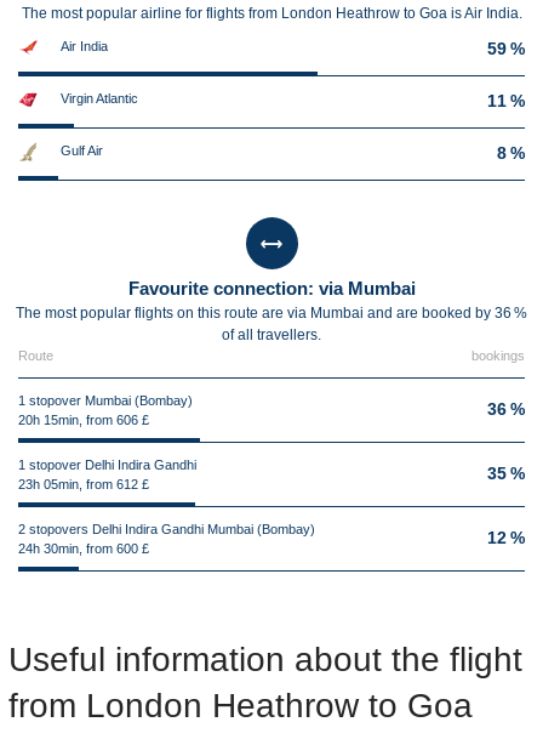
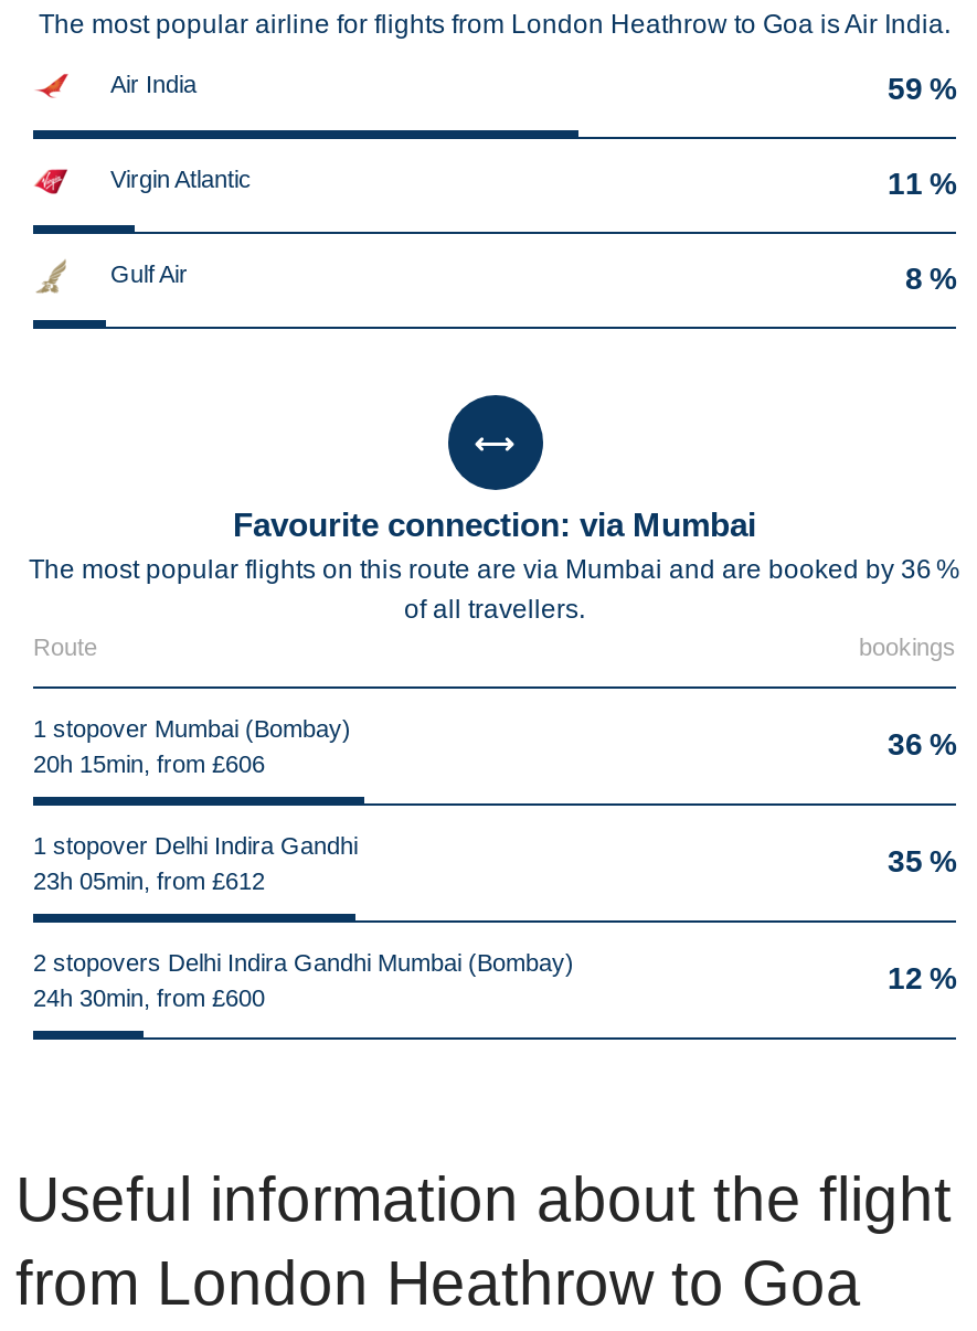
[18,412,149,427] 20h 15min, from 606 £ -> [33,749,265,776] 20h 15min, from £606
[18,476,149,491] 23h 05min, from 612 £ -> [33,866,265,893] 23h 05min, from £612
[18,541,149,555] 24h 30min, from 600 £ -> [33,983,265,1010] 24h 30min, from £600

